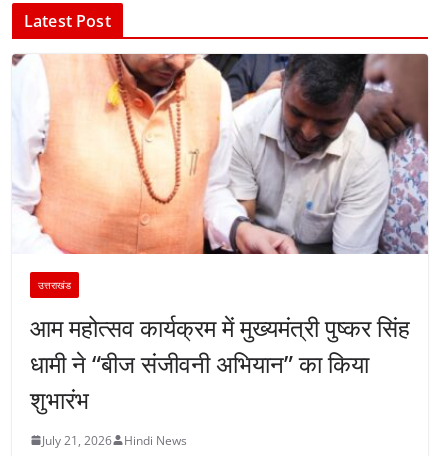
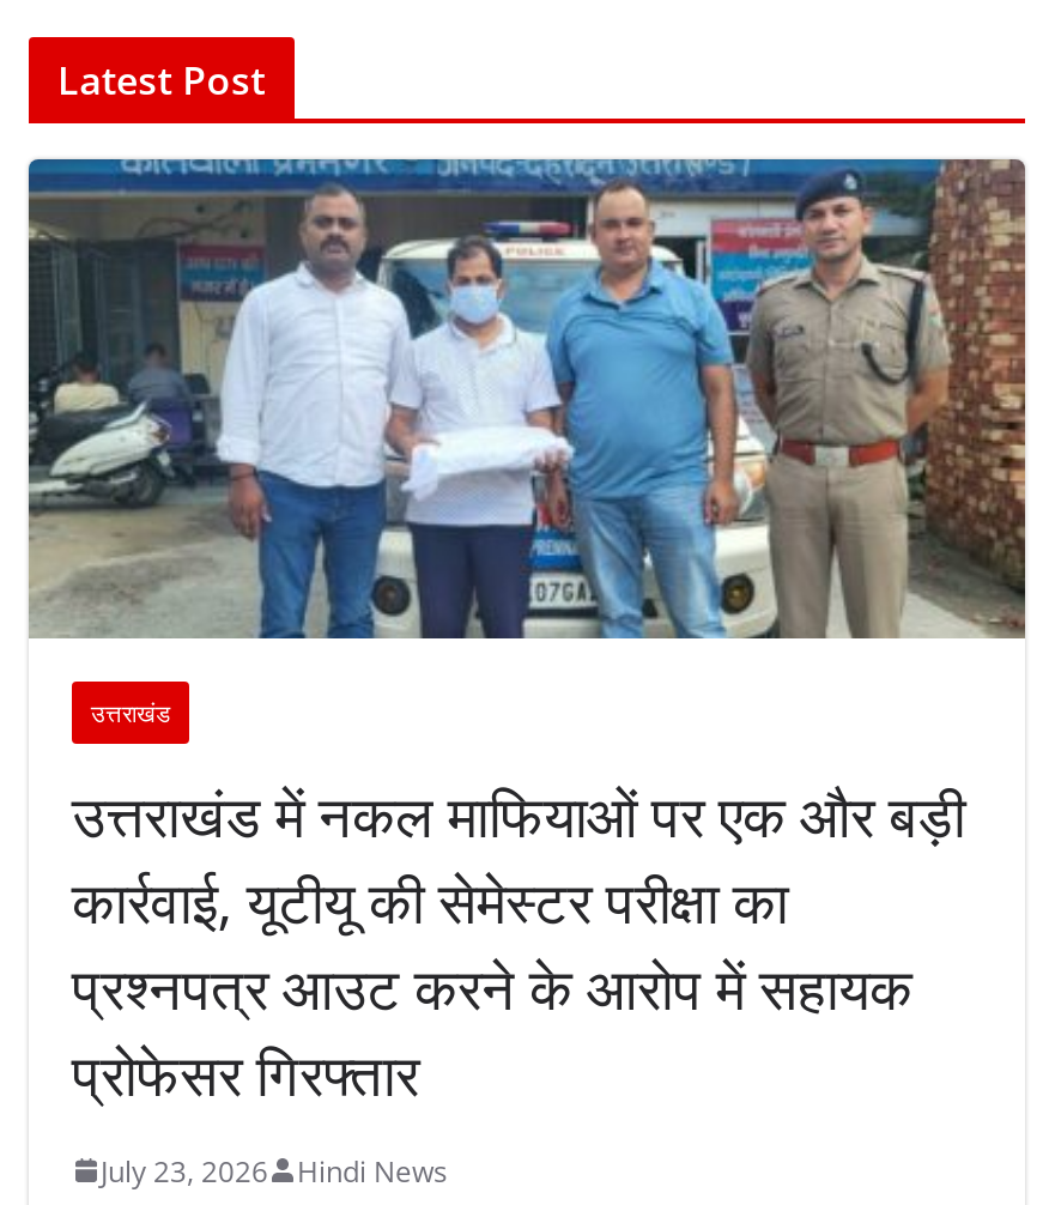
[11,53,429,255] [image] -> [26,157,1027,641] [image]
[30,310,410,415] आम महोत्सव कार्यक्रम में मुख्यमंत्री पुष्कर सिंह | धामी ने “बीज संजीवनी अभियान” का किया | शुभारंभ -> [72,774,965,1112] उत्तराखंड में नकल माफियाओं पर एक और बड़ी | कार्रवाई, यूटीयू की सेमेस्टर परीक्षा का | प्रश्नपत्र आउट करने के आरोप में सहायक | प्रोफेसर गिरफ्तार
[42,431,187,448] July 21, 2026 Hindi News -> [101,1150,448,1191] July 23, 2026 Hindi News

